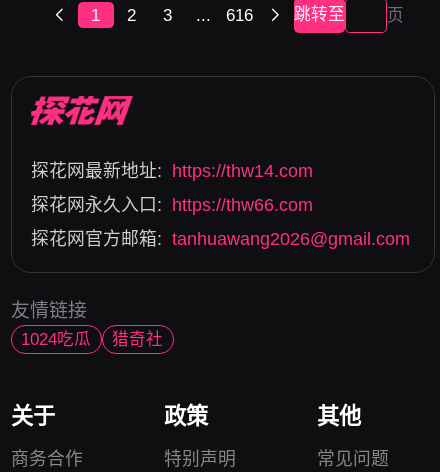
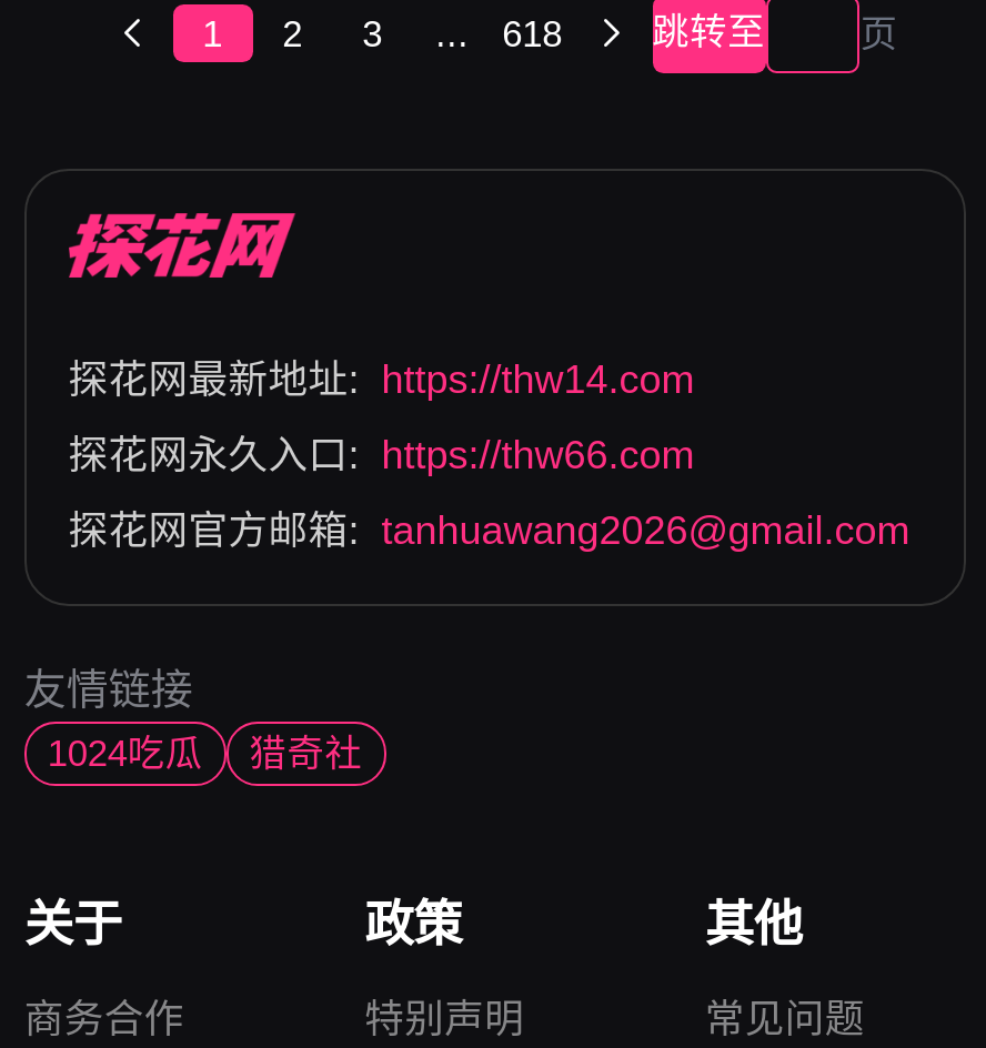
[226,6,253,25] 616 -> [502,13,562,55] 618

